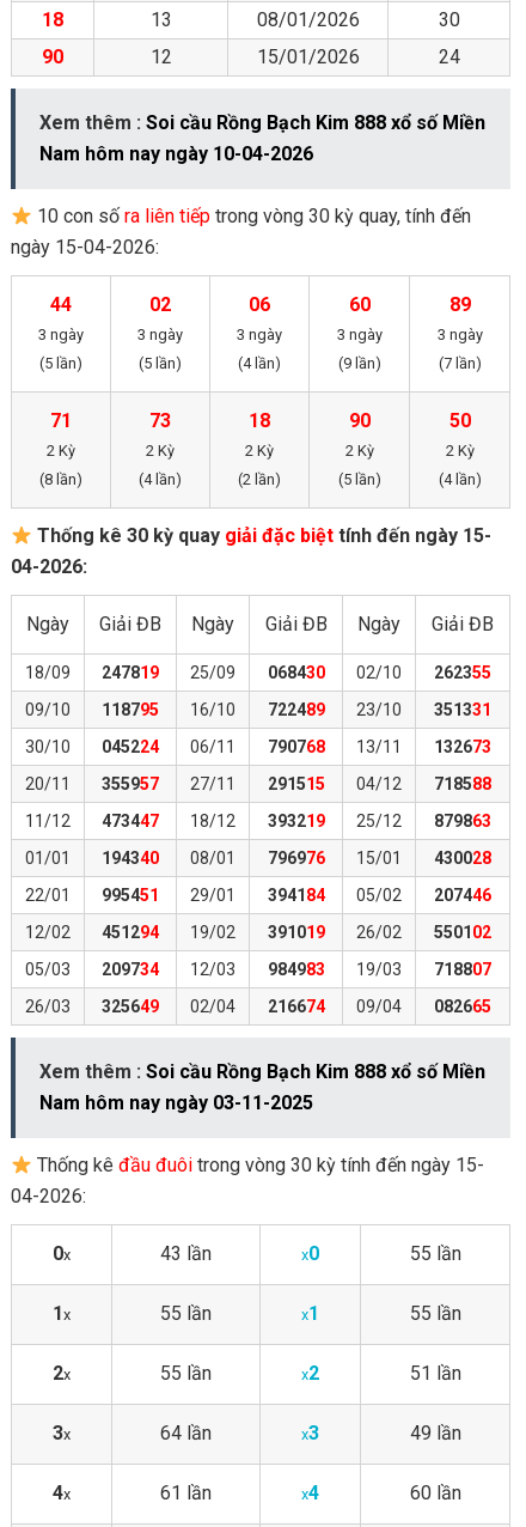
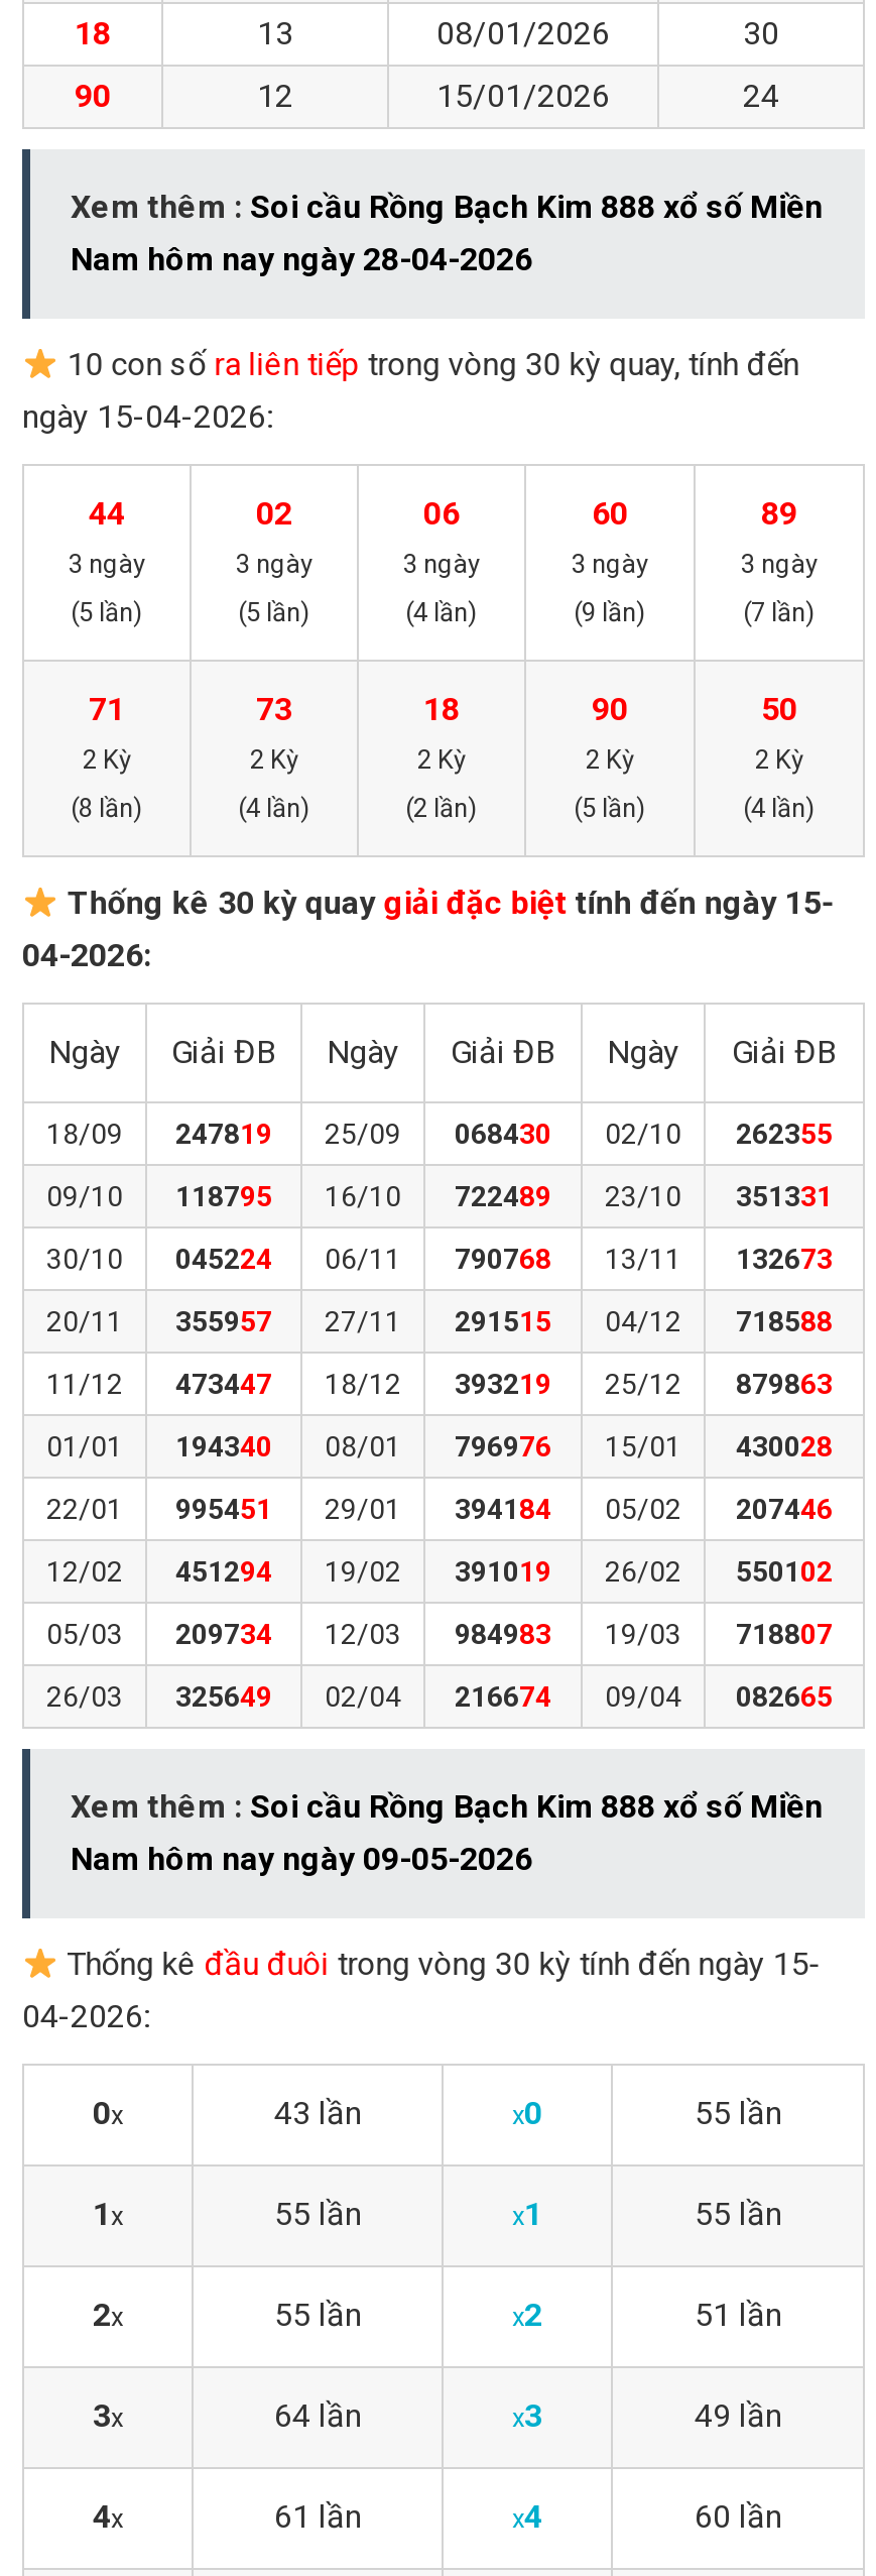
[39,142,313,165] Nam hôm nay ngày 10-04-2026 -> [71,240,532,278] Nam hôm nay ngày 28-04-2026
[39,1091,313,1114] Nam hôm nay ngày 03-11-2025 -> [71,1840,532,1878] Nam hôm nay ngày 09-05-2026

